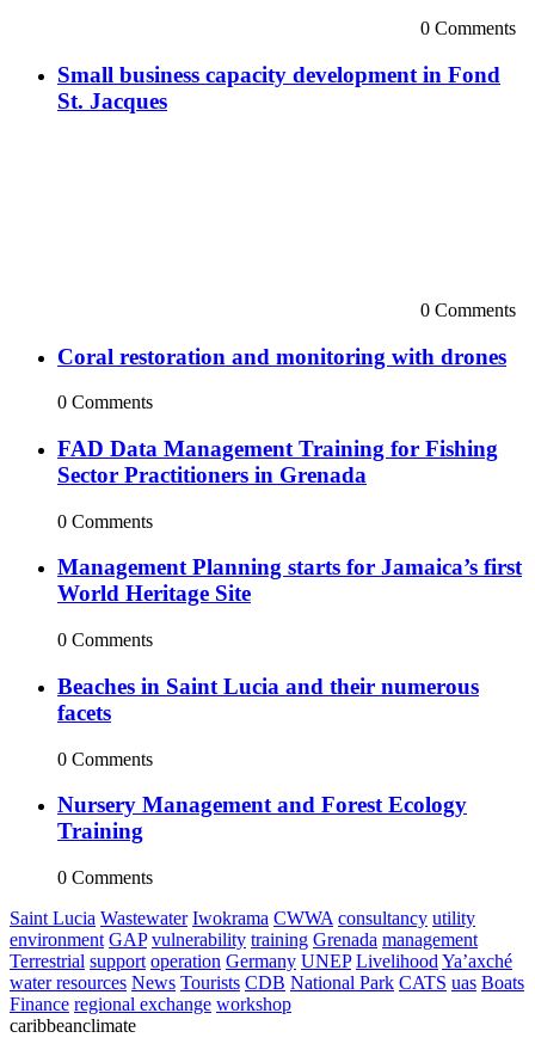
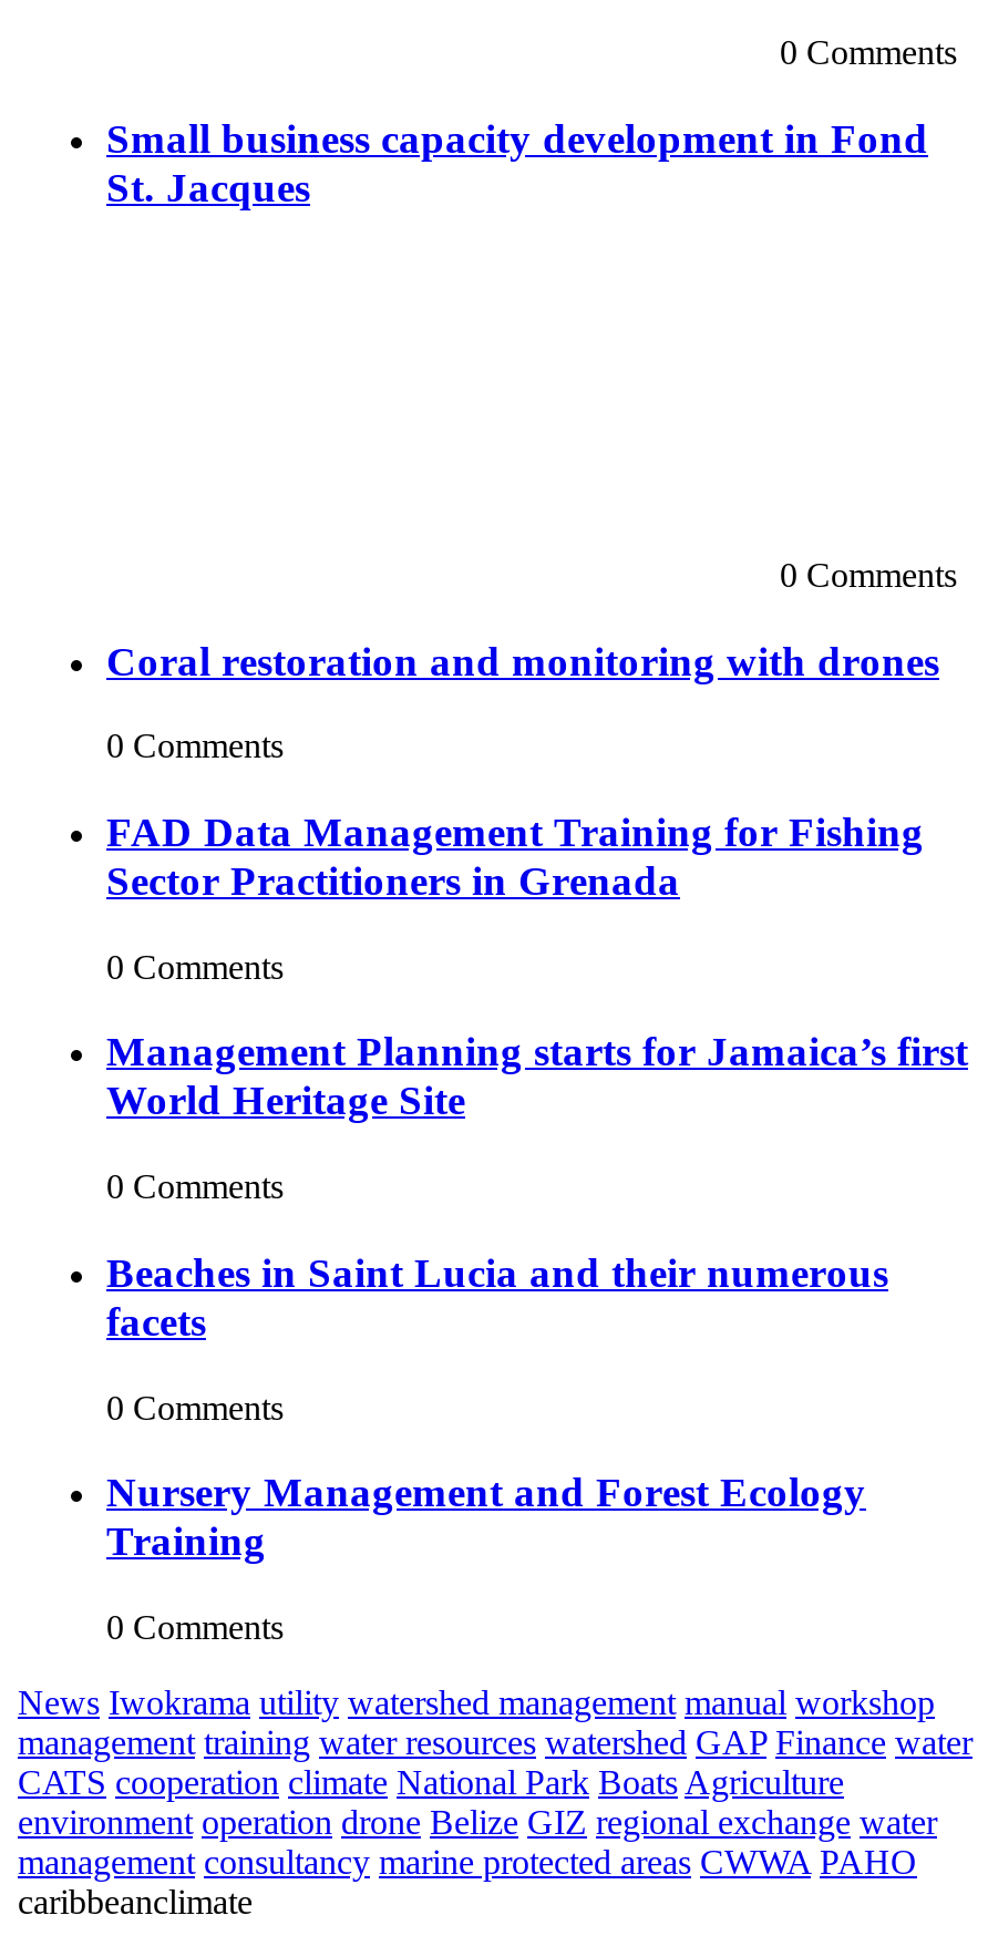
[10,908,524,1014] Saint Lucia Wastewater Iwokrama CWWA consultancy utility | environment GAP vulnerability training Grenada management | Terrestrial support operation Germany UNEP Livelihood Ya’axché | water resources News Tourists CDB National Park CATS uas Boats | Finance regional exchange workshop -> [18,1683,972,1881] News Iwokrama utility watershed management manual workshop | management training water resources watershed GAP Finance water | CATS cooperation climate National Park Boats Agriculture | environment operation drone Belize GIZ regional exchange water | management consultancy marine protected areas CWWA PAHO

